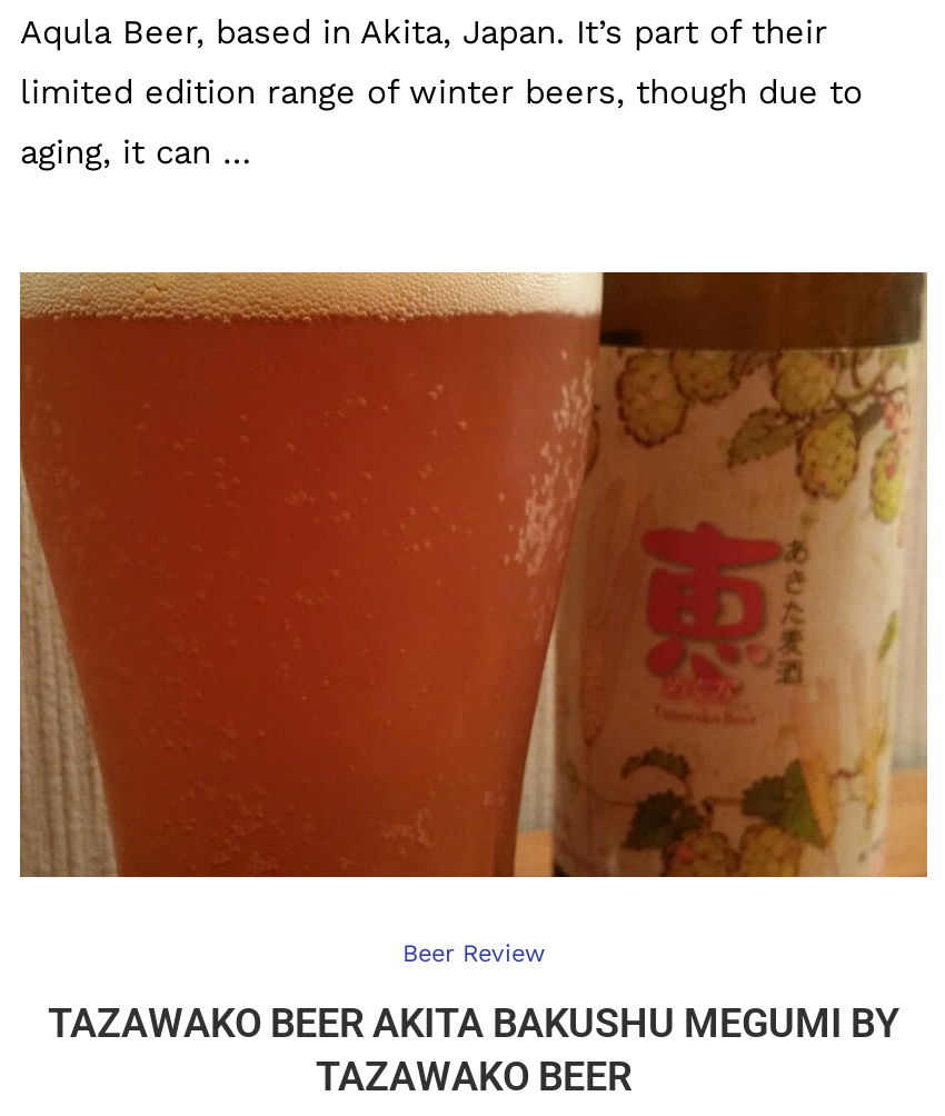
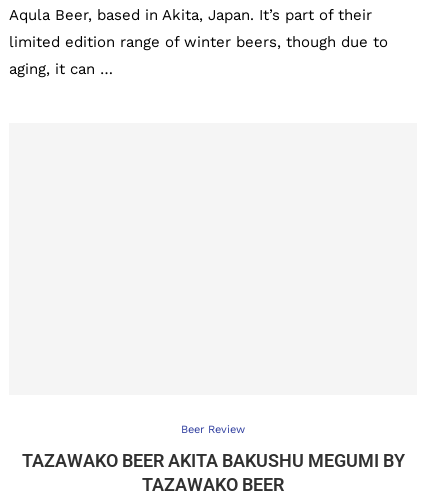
[18,270,929,879] [image] -> none

